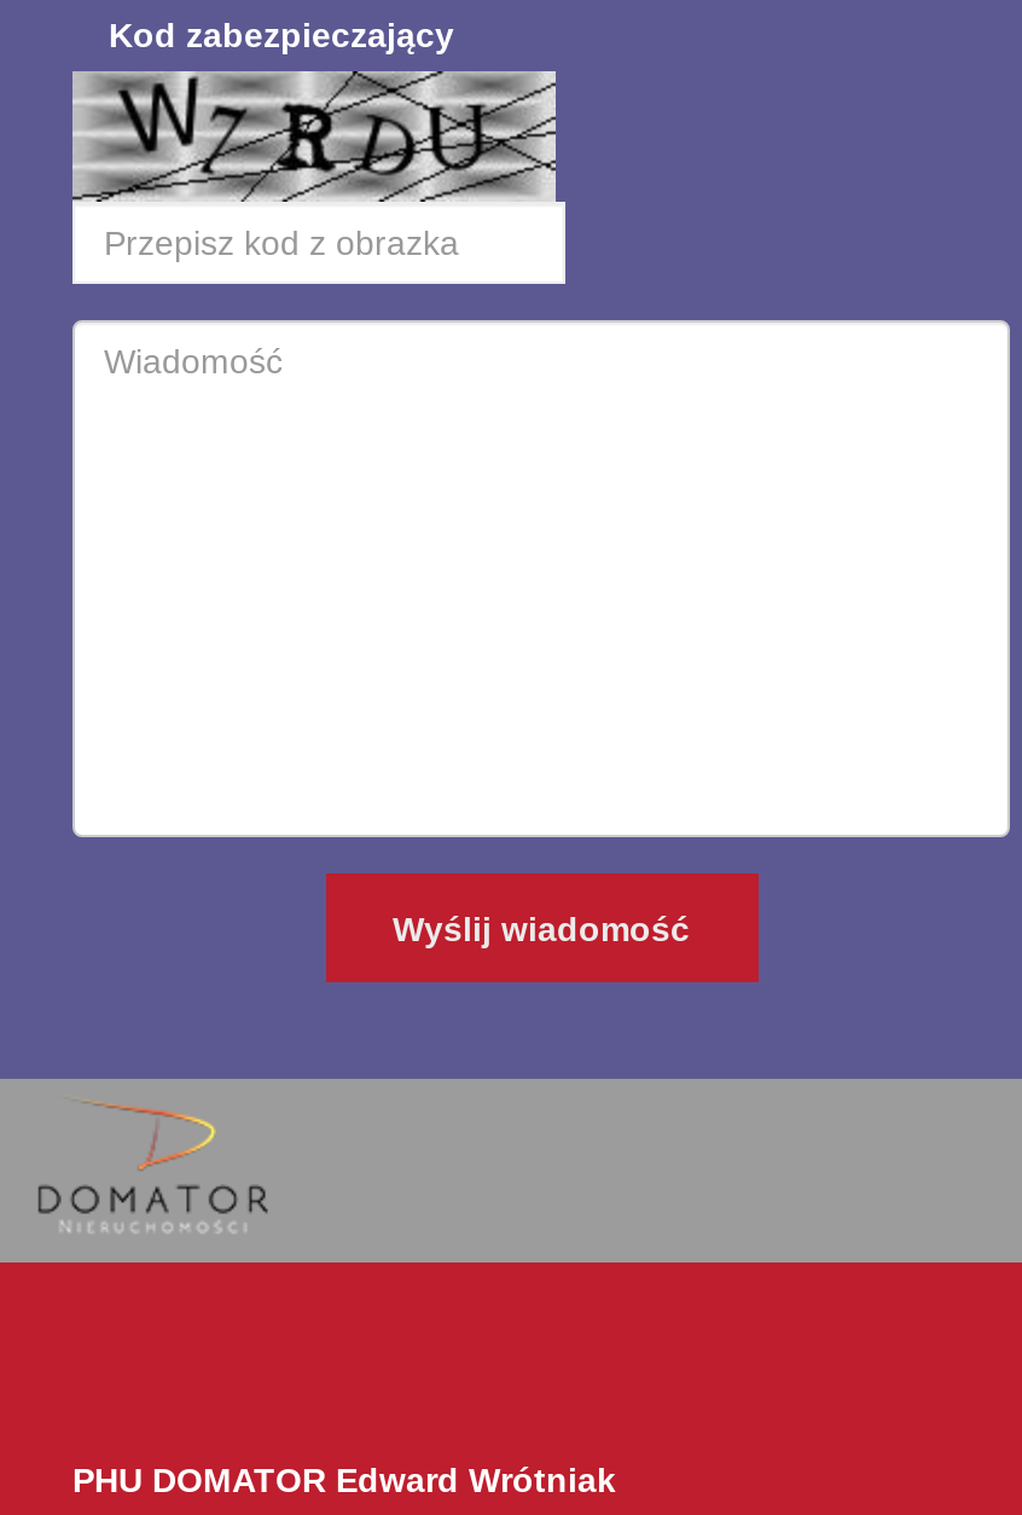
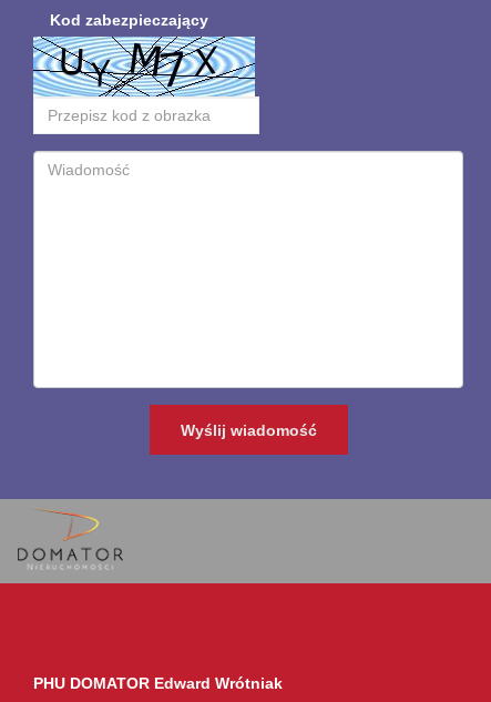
[70,71,558,204] [image] -> [33,35,255,98] [image]

